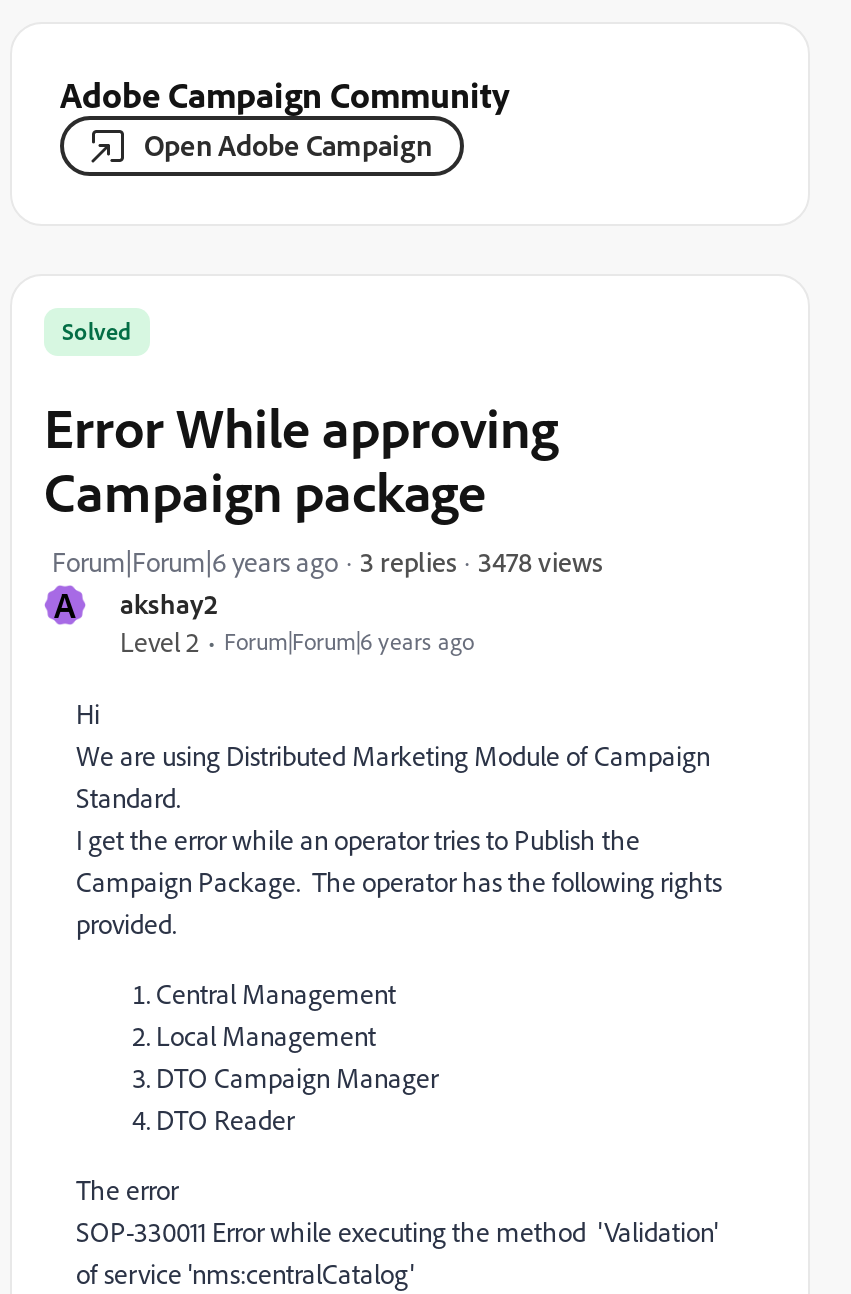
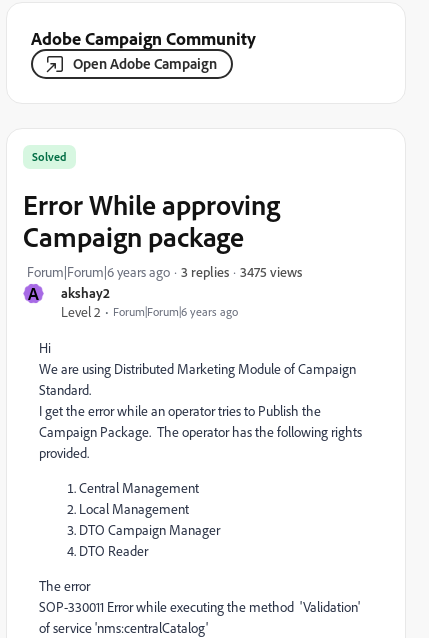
[478,543,602,577] 3478 views -> [240,262,302,279] 3475 views

